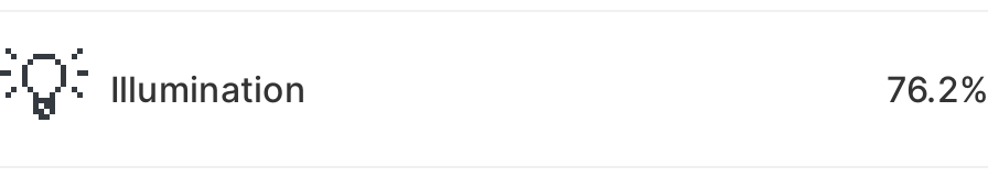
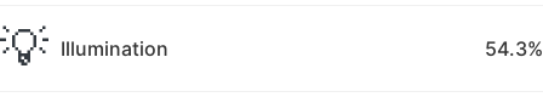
[887,68,988,112] 76.2% -> [485,37,543,61] 54.3%

